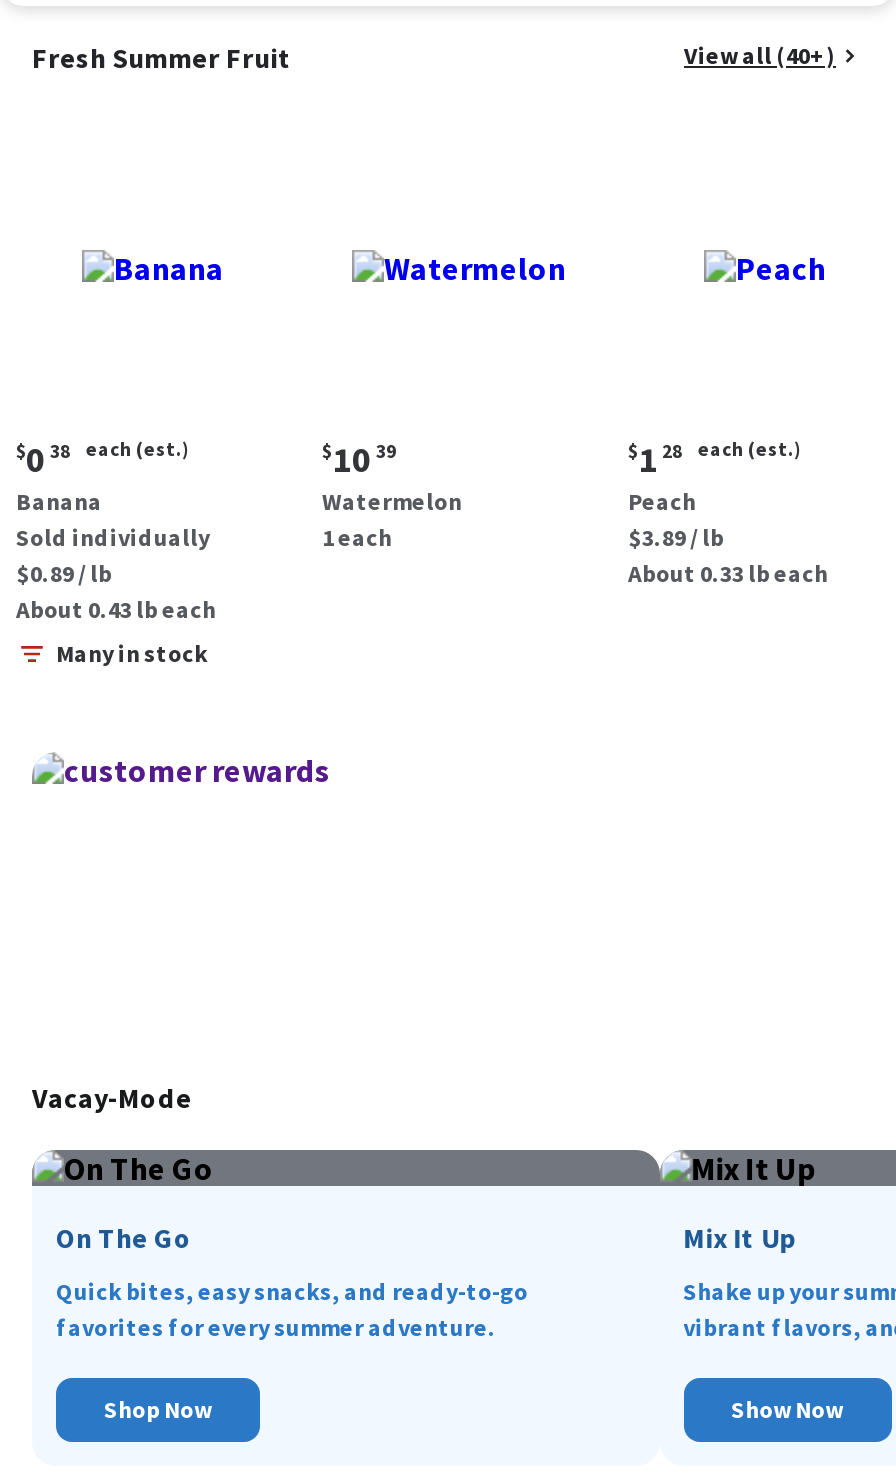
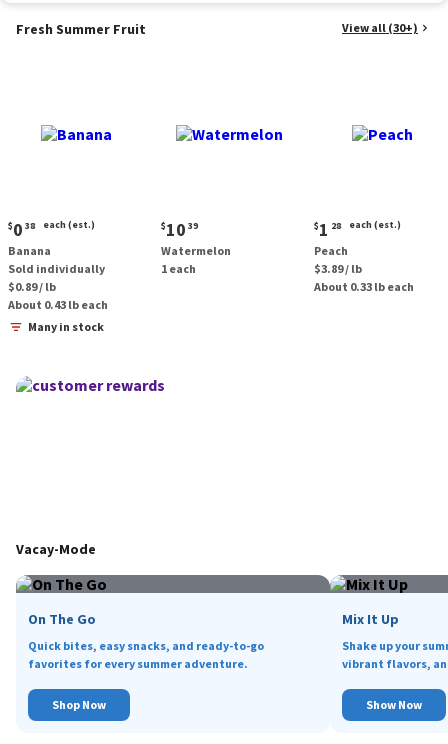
[684,40,836,70] View all (40+) -> [342,20,418,35] View all (30+)

